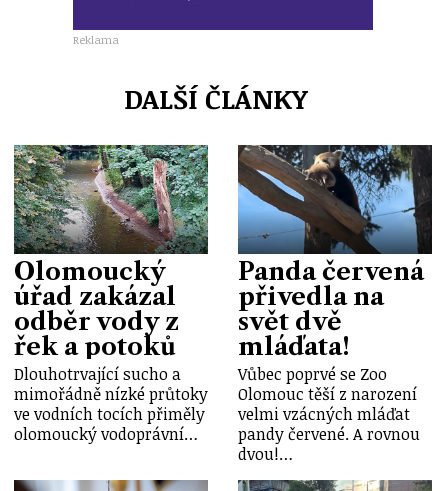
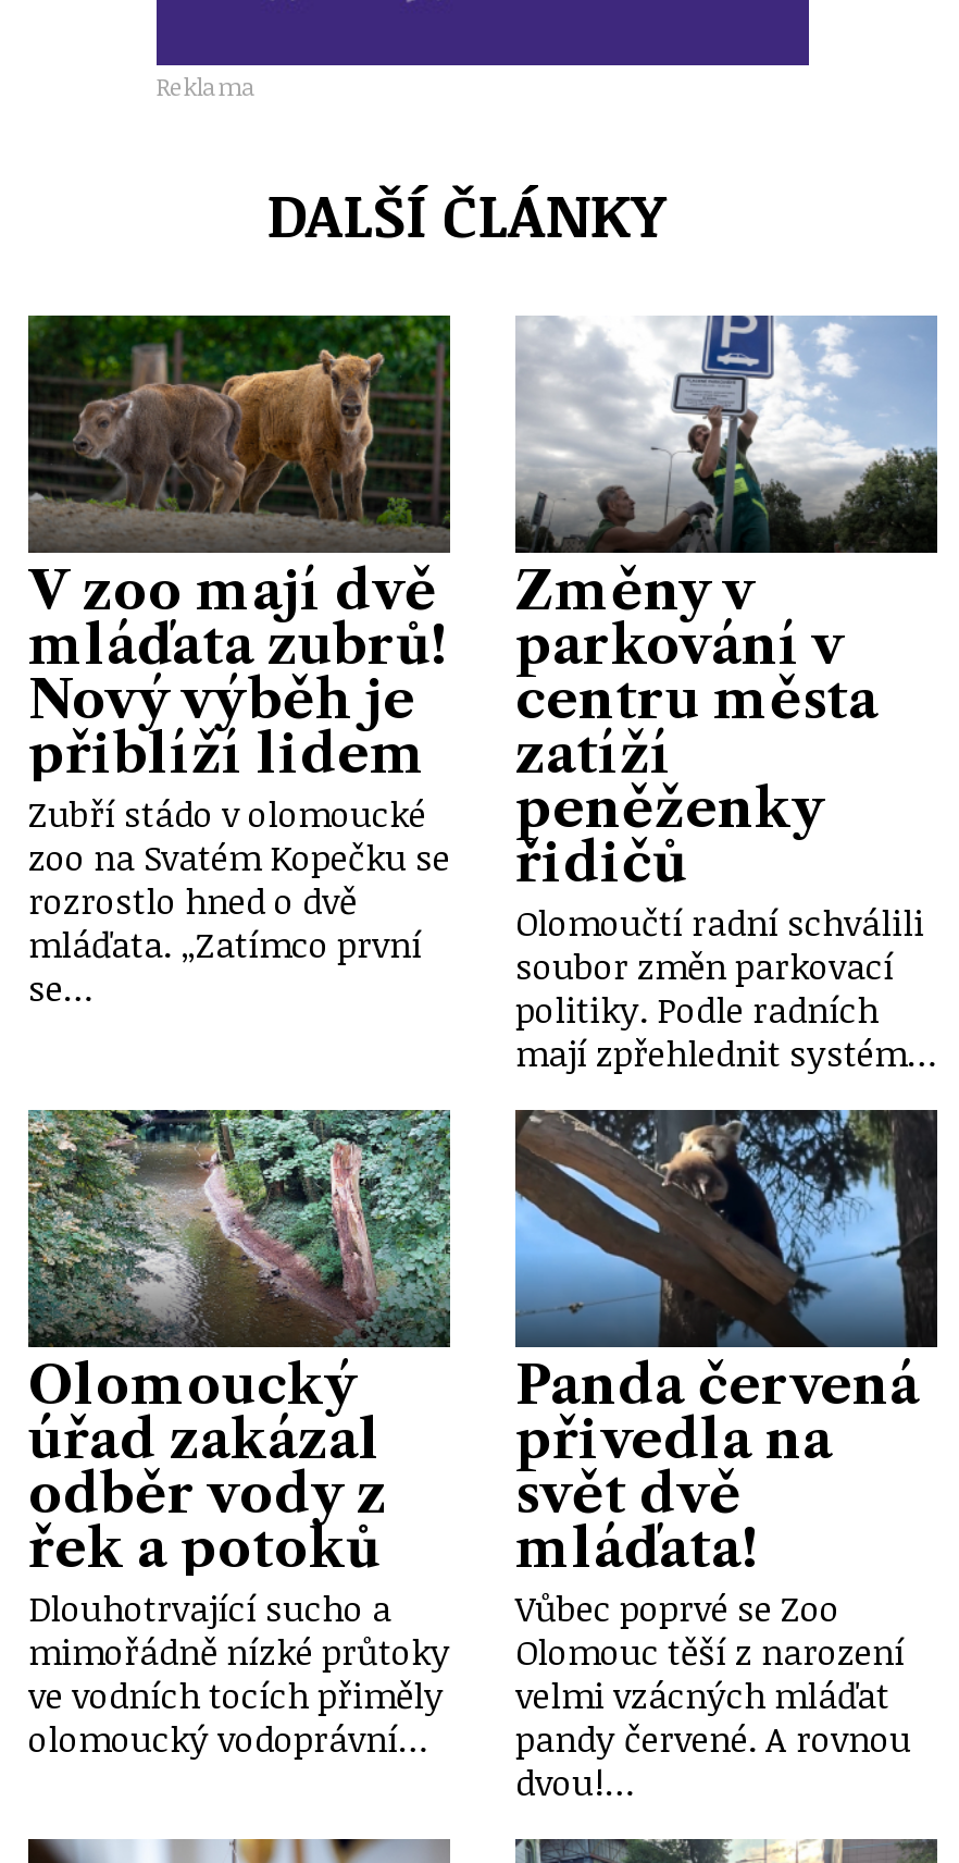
none -> [26,313,452,1012] [image] | V zoo mají dvě | mláďata zubrů! | Nový výběh je | přiblíží lidem | Zubří stádo v olomoucké | zoo na Svatém Kopečku se | rozrostlo hned o dvě | mláďata. „Zatímco první | se…
none -> [513,313,937,1077] [image] | Změny v | parkování v | centru města | zatíží | peněženky | řidičů | Olomoučtí radní schválili | soubor změn parkovací | politiky. Podle radních | mají zpřehlednit systém…

